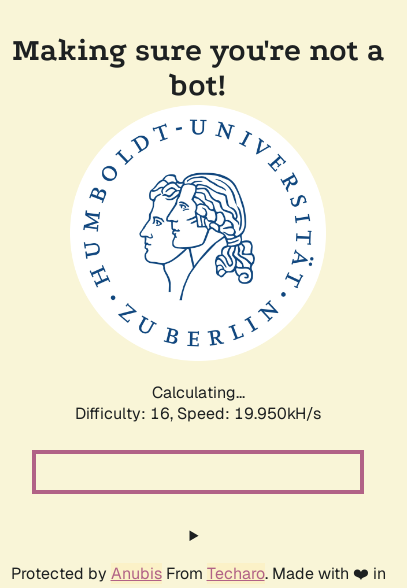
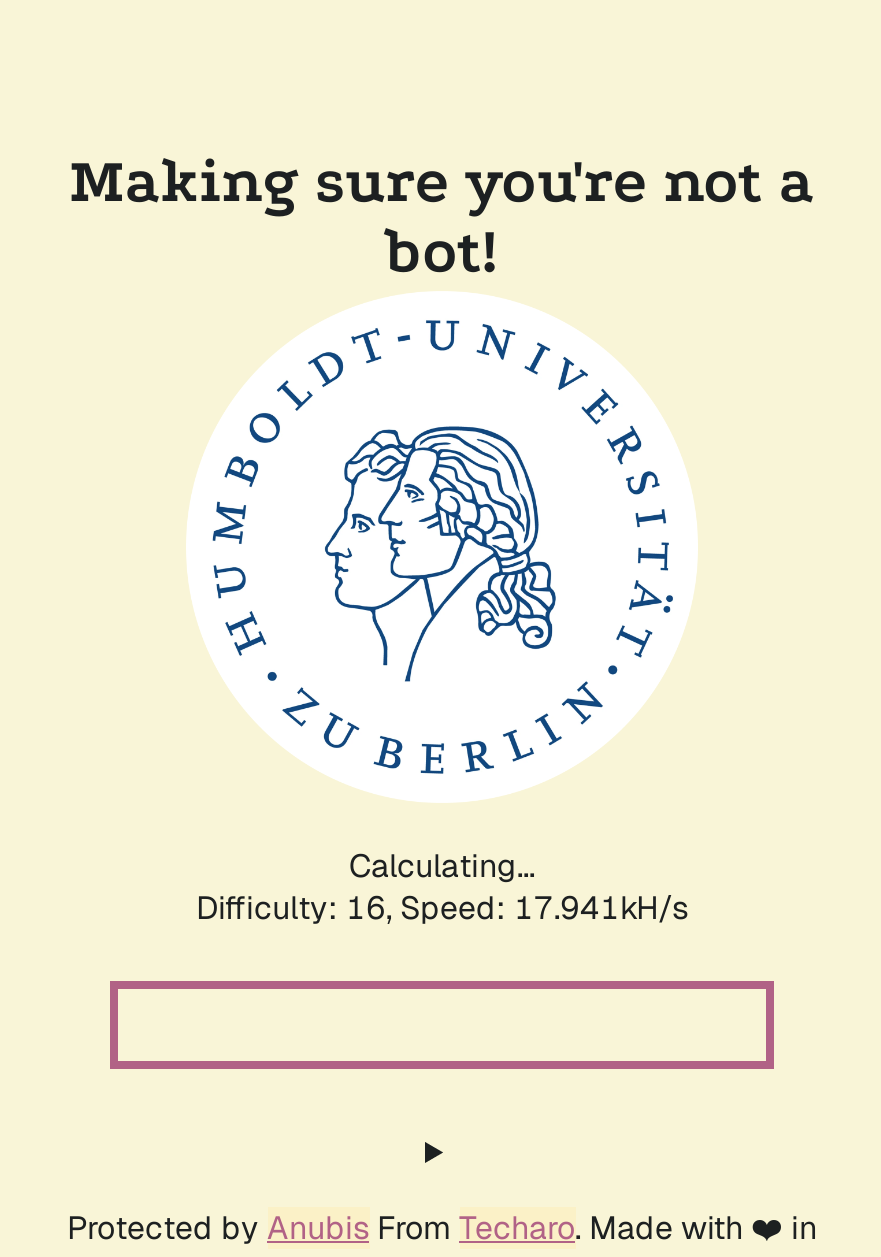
[75,403,321,424] Difficulty: 16, Speed: 19.950kH/s -> [196,887,688,929] Difficulty: 16, Speed: 17.941kH/s

